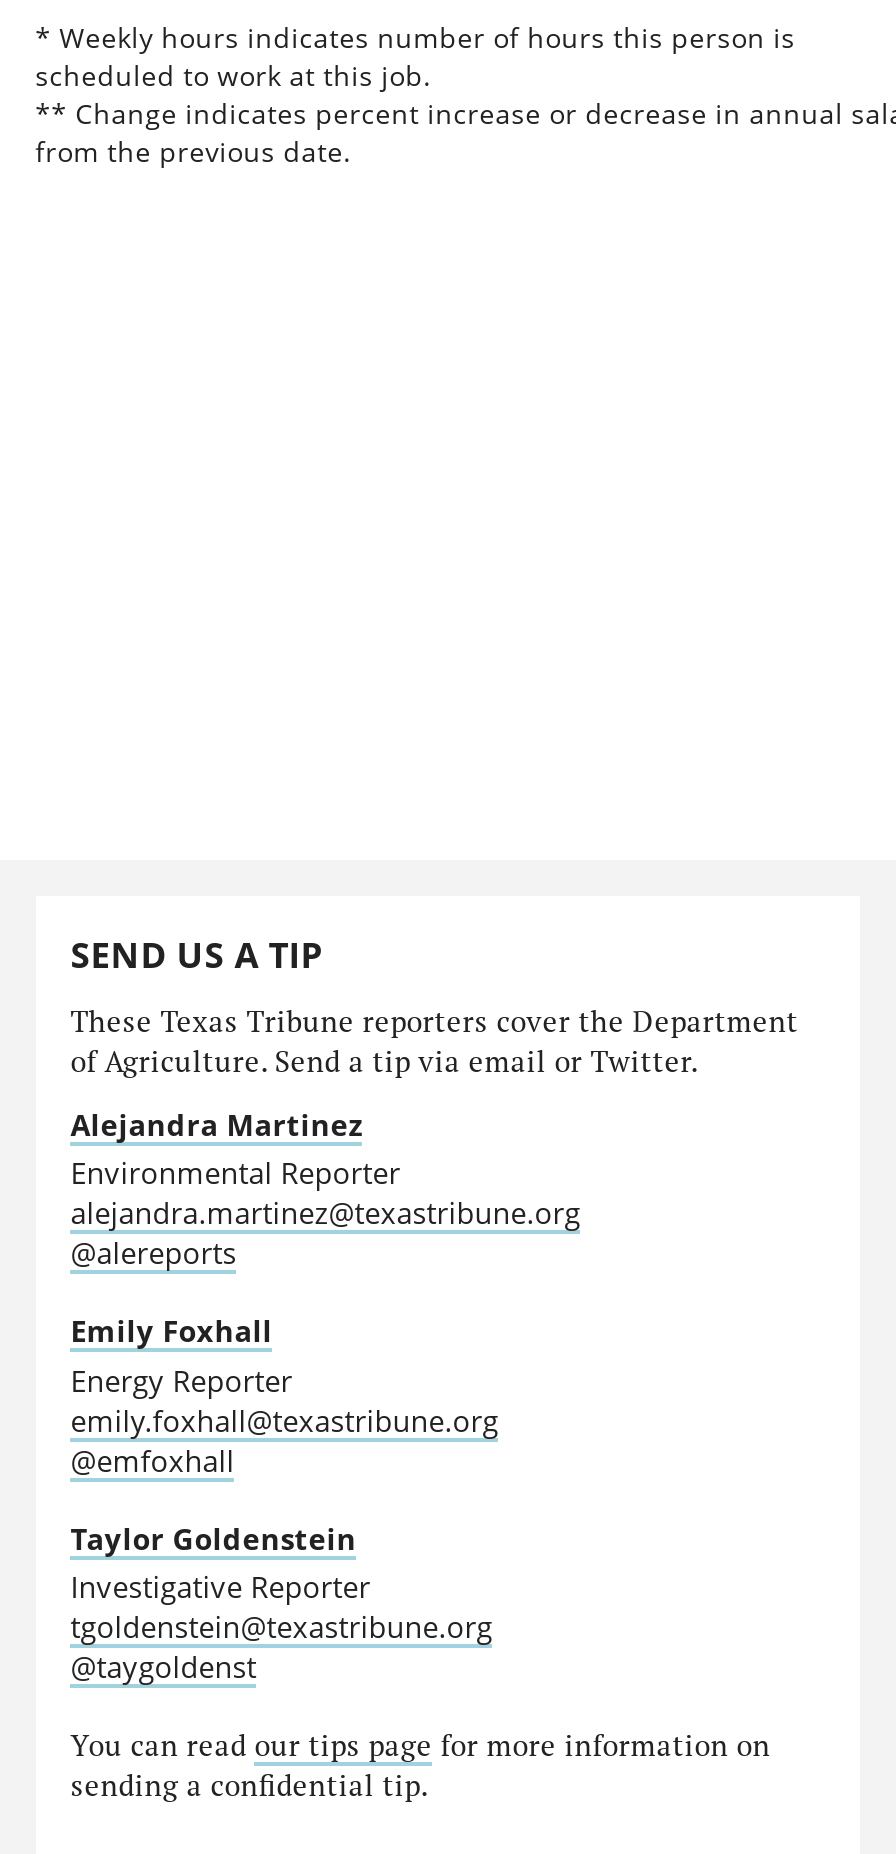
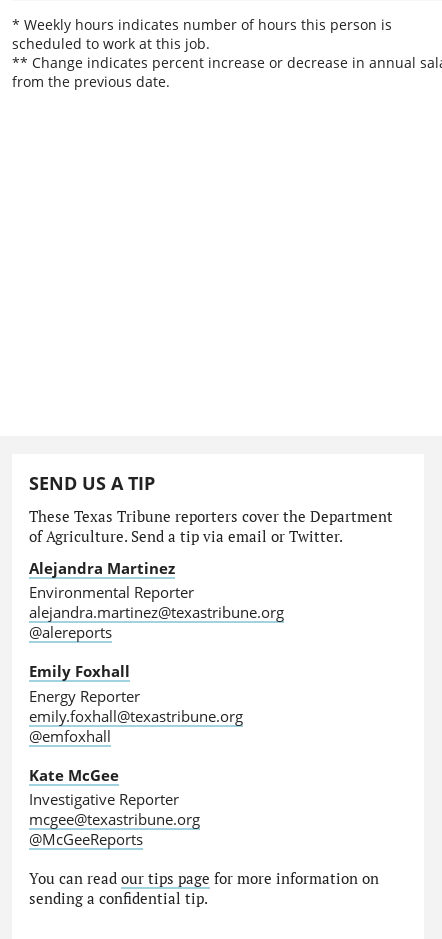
[70,1518,356,1558] Taylor Goldenstein -> [29,765,119,785] Kate McGee
[70,1607,492,1687] tgoldenstein@texastribune.org | @taygoldenst -> [29,809,200,849] mcgee@texastribune.org | @McGeeReports

